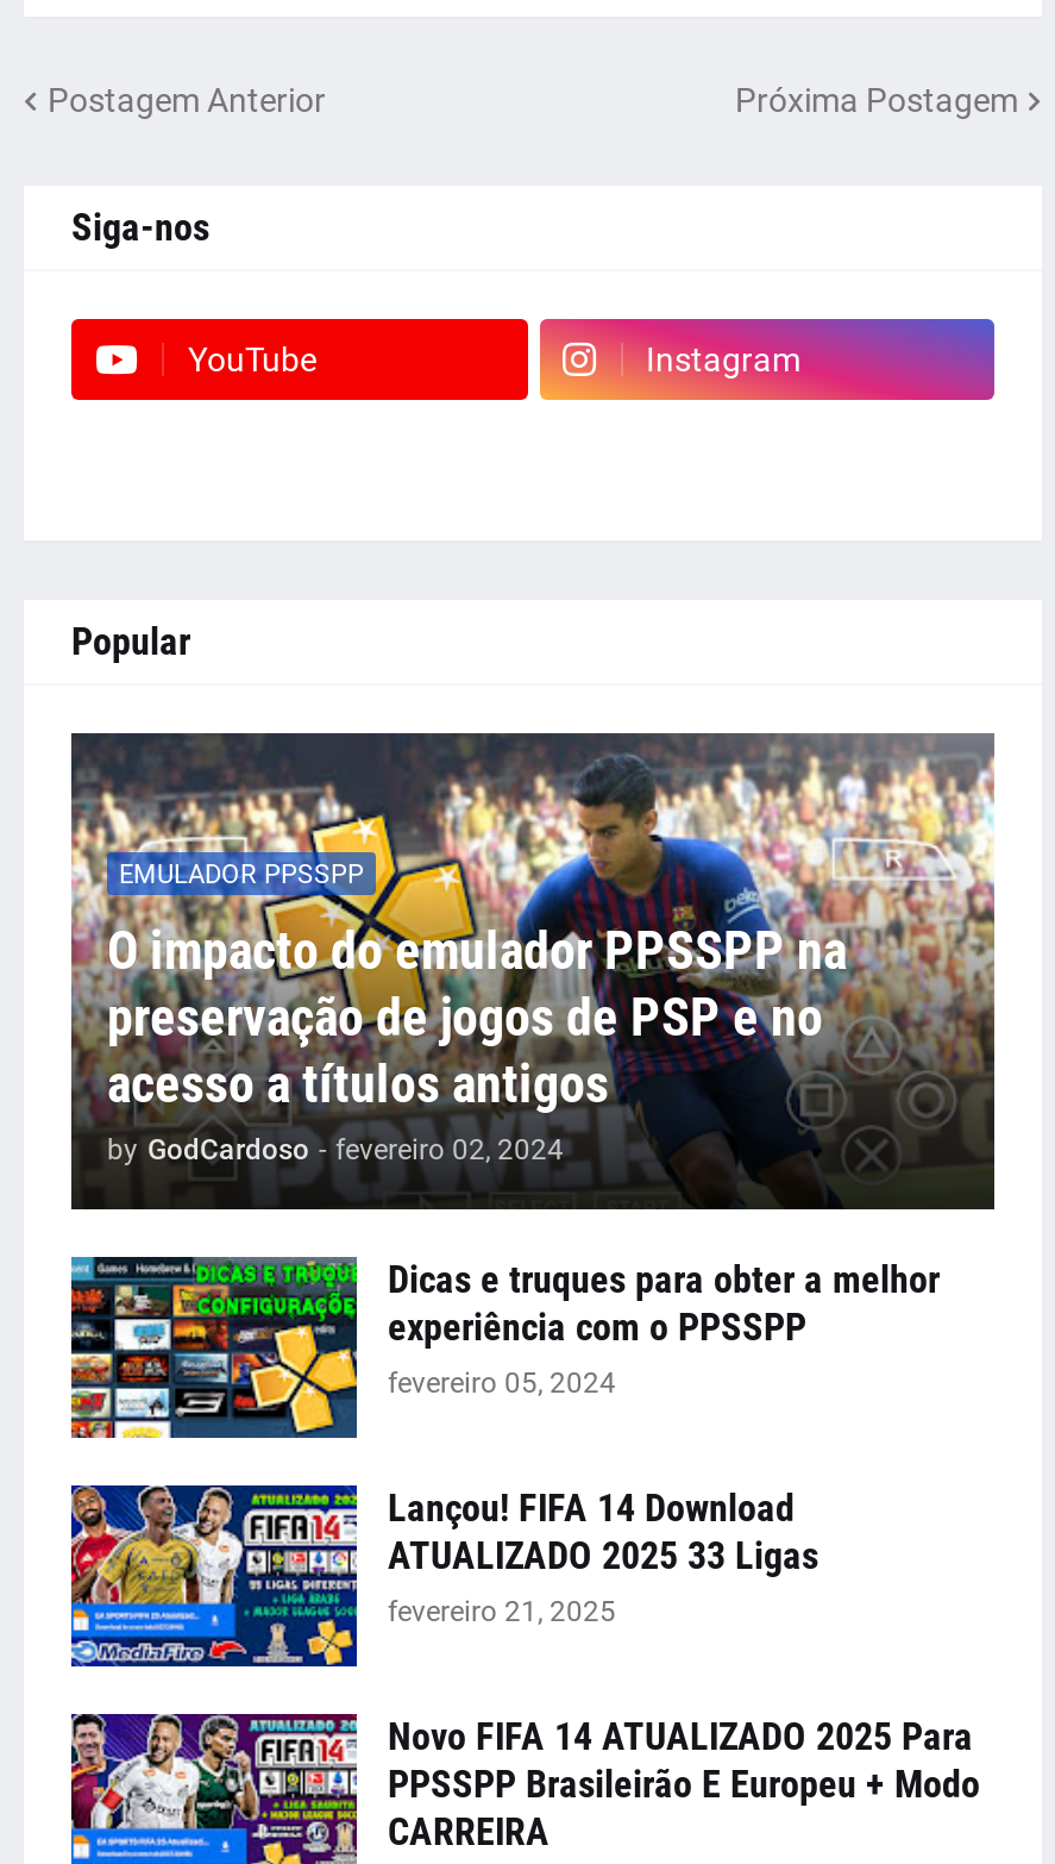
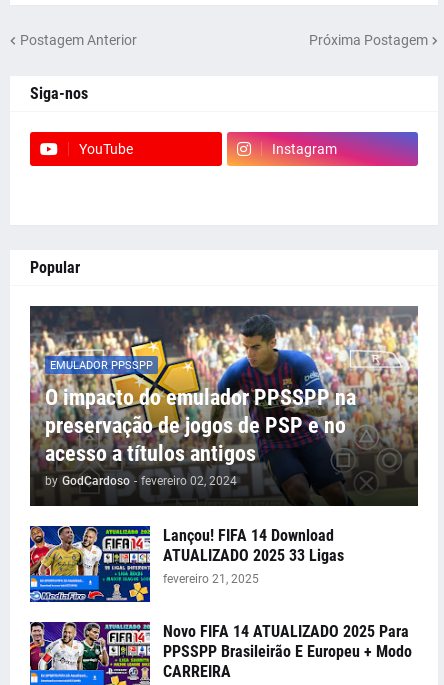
[69,1255,940,1440] [image] | Dicas e truques para obter a melhor | experiência com o PPSSPP | fevereiro 05, 2024 -> none

